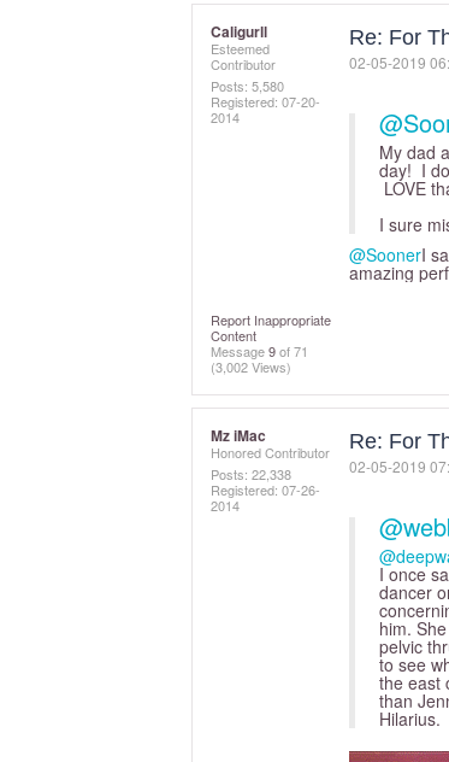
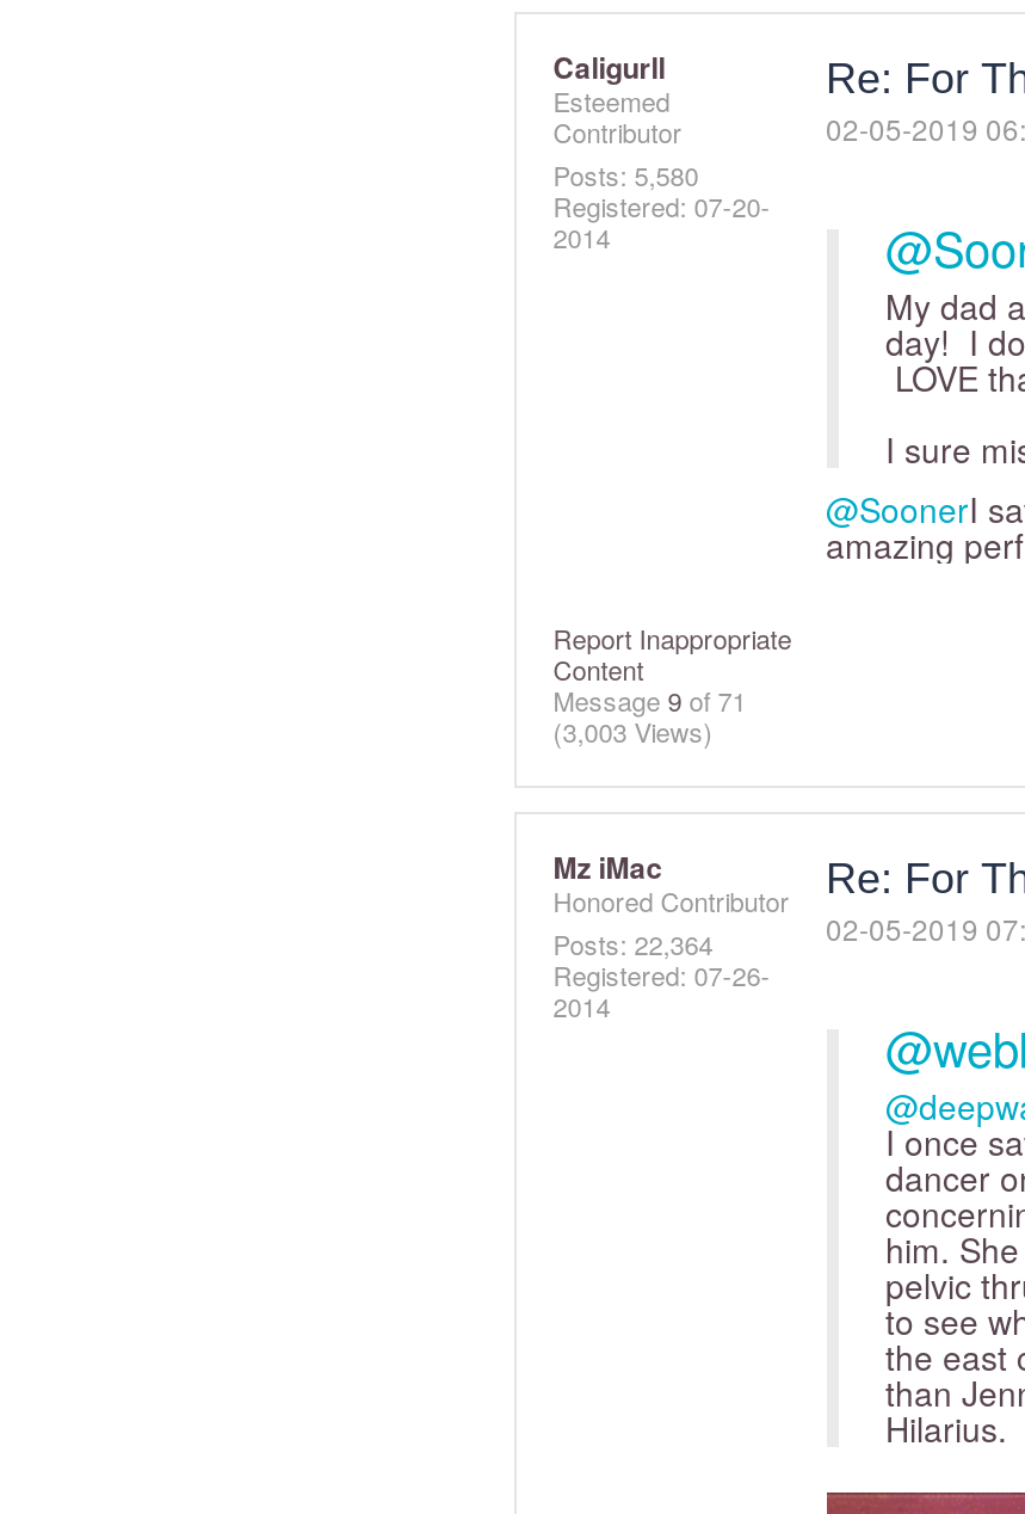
[211,357,292,376] (3,002 Views) -> [553,712,713,750] (3,003 Views)
[211,464,292,483] Posts: 22,338 -> [553,924,713,962] Posts: 22,364

